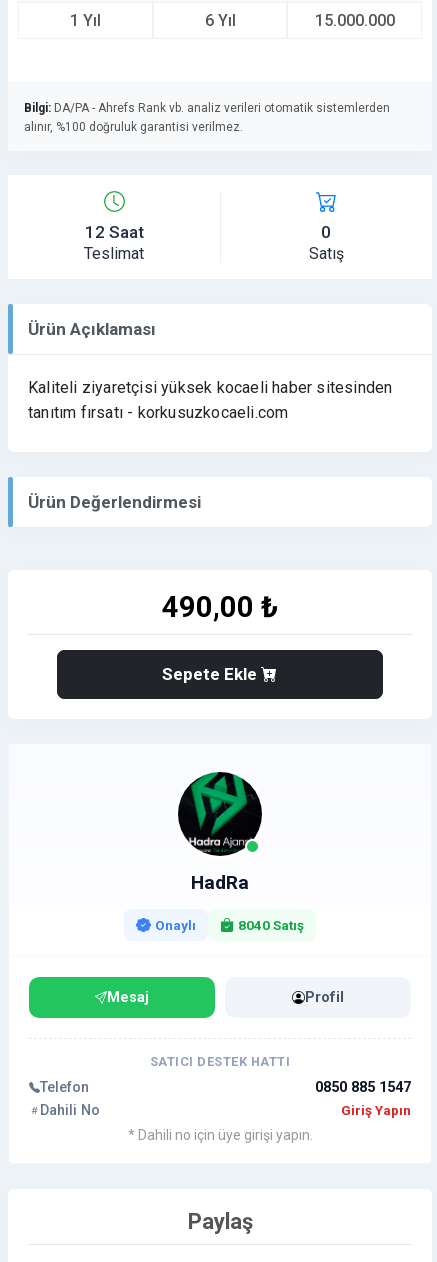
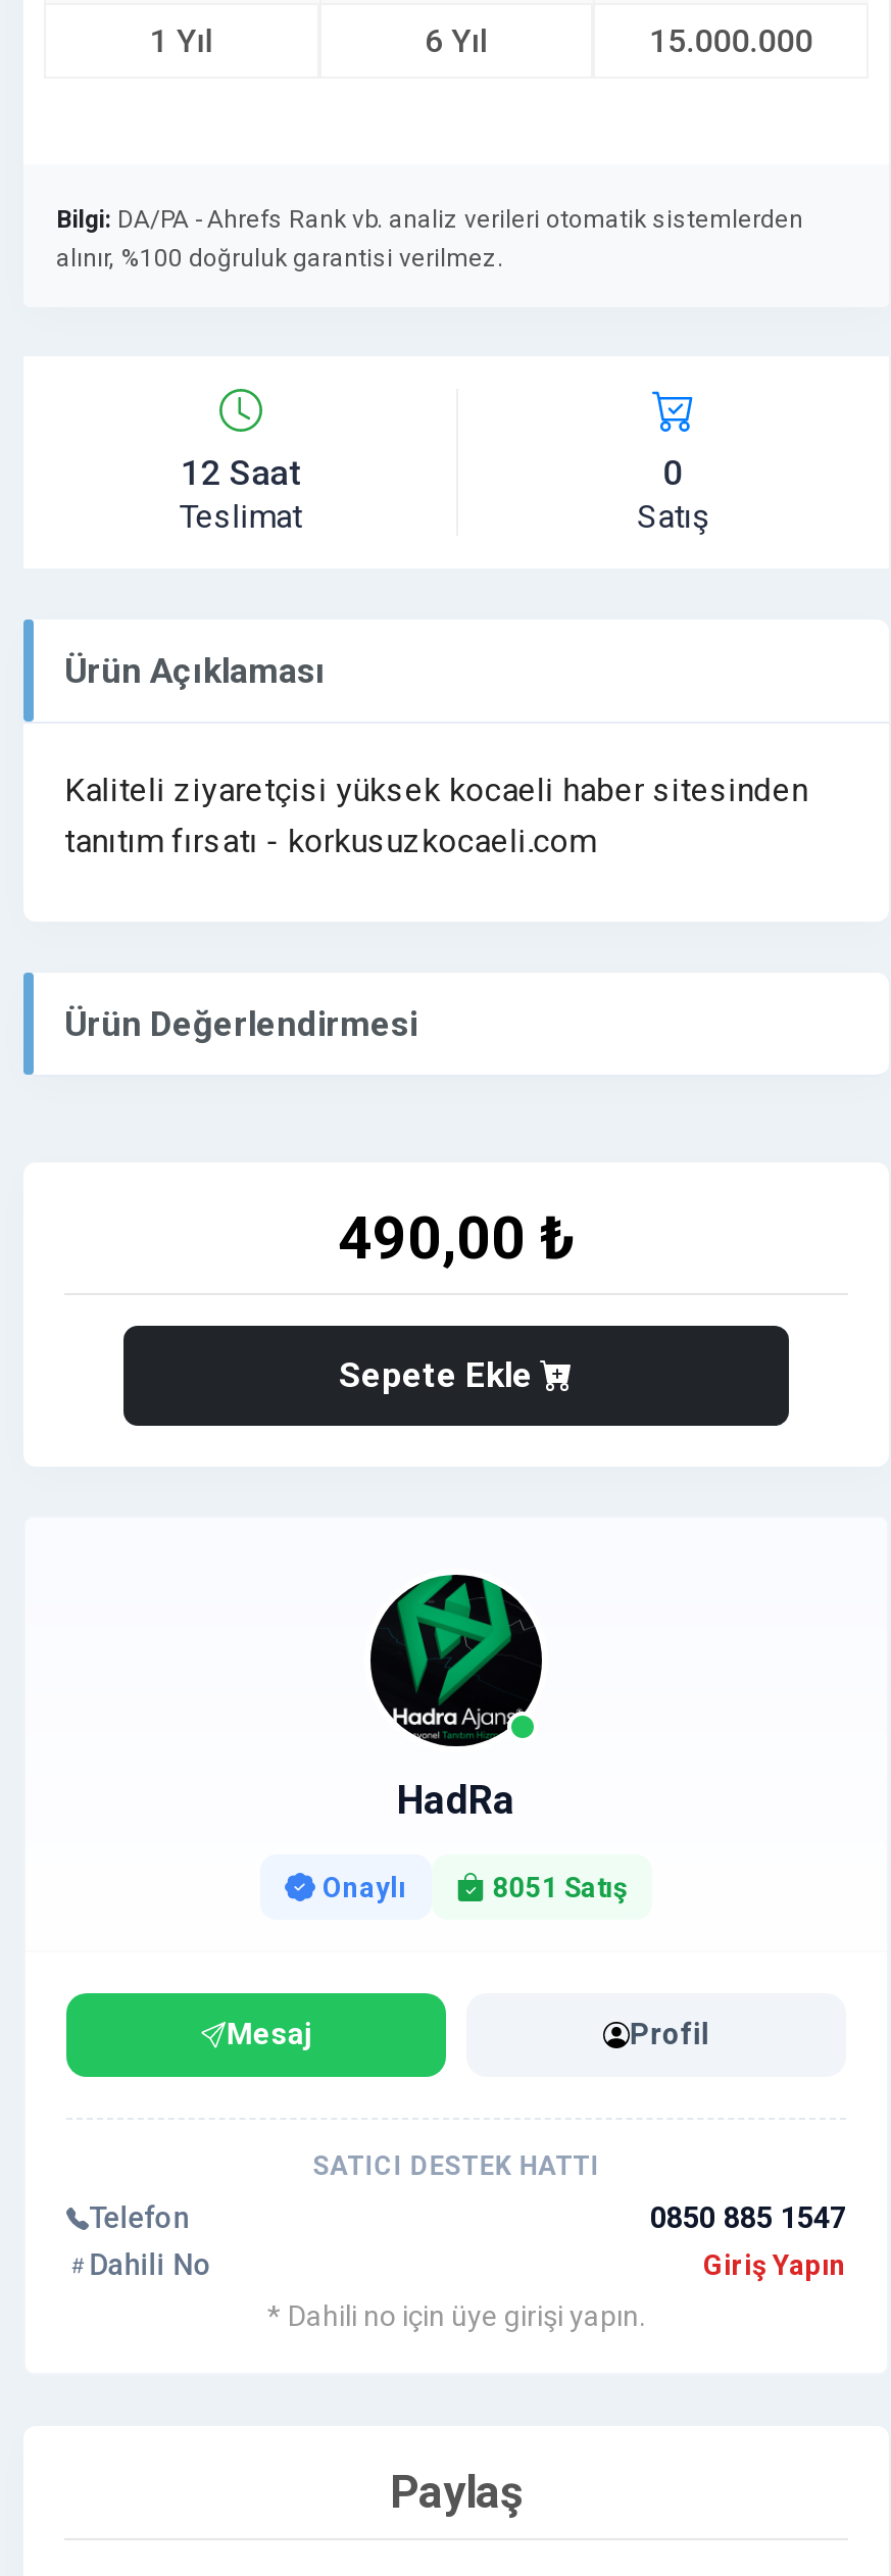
[238,917,304,933] 8040 Satış -> [493,1871,627,1903] 8051 Satış

